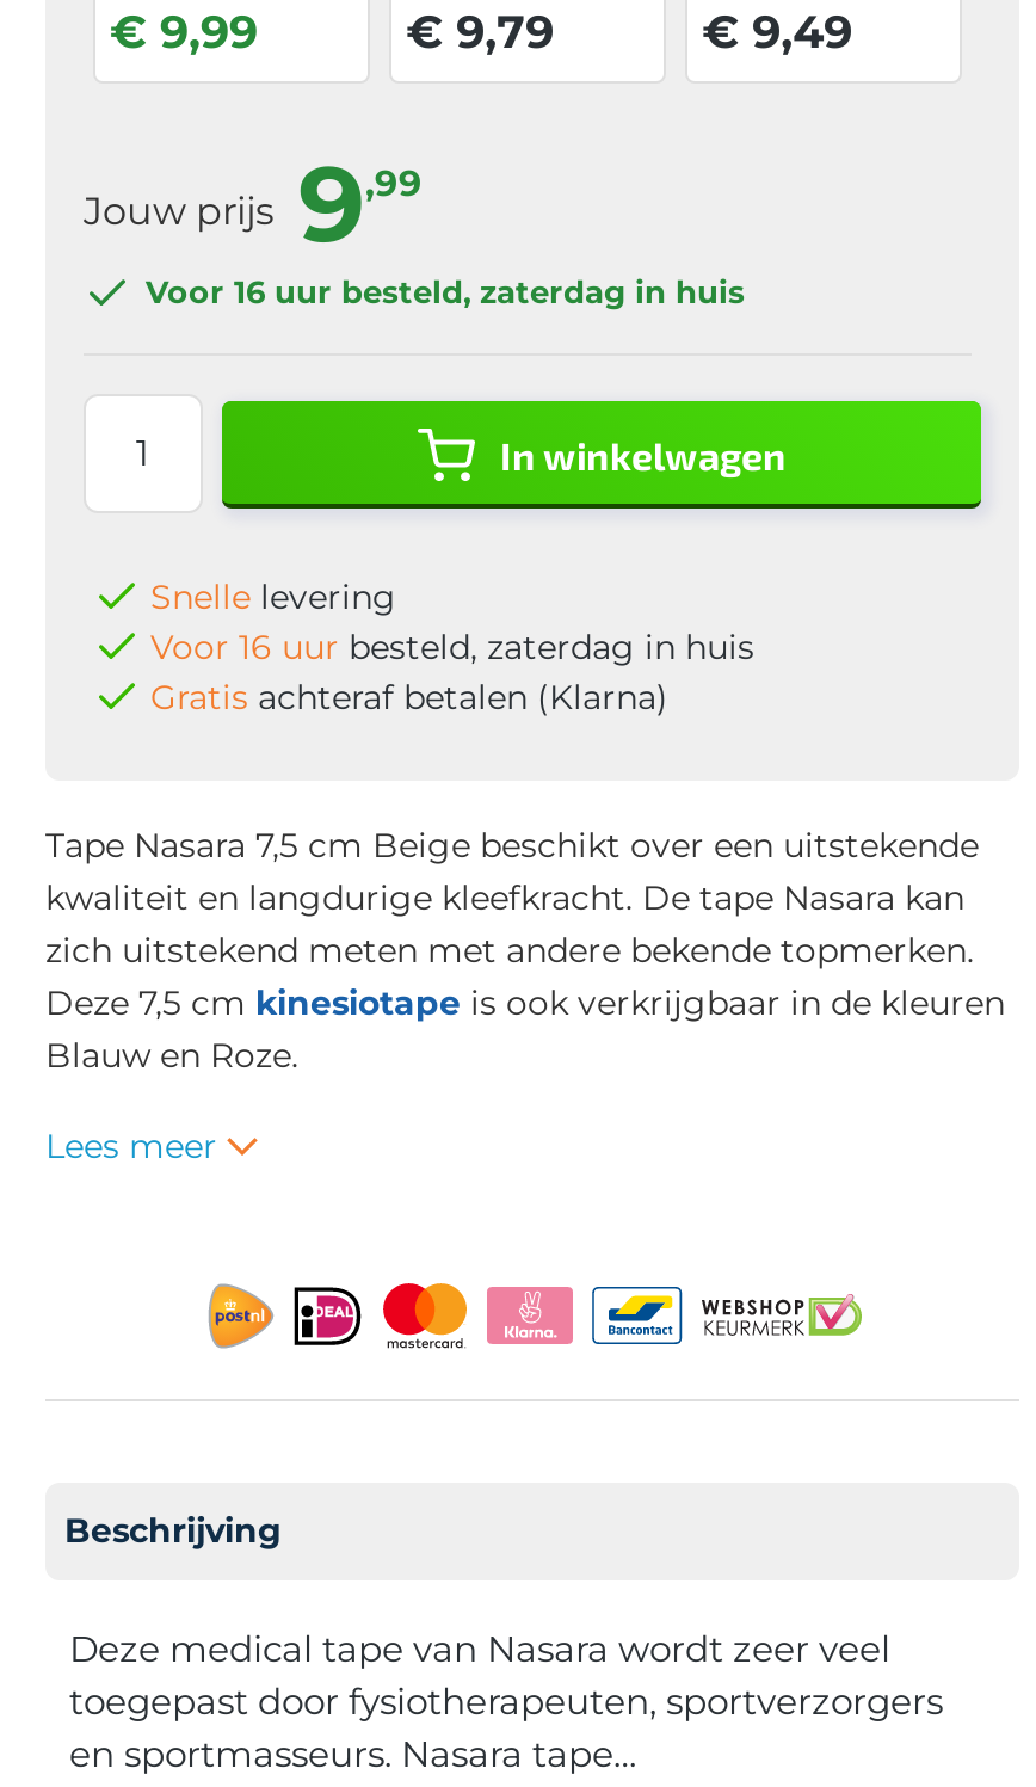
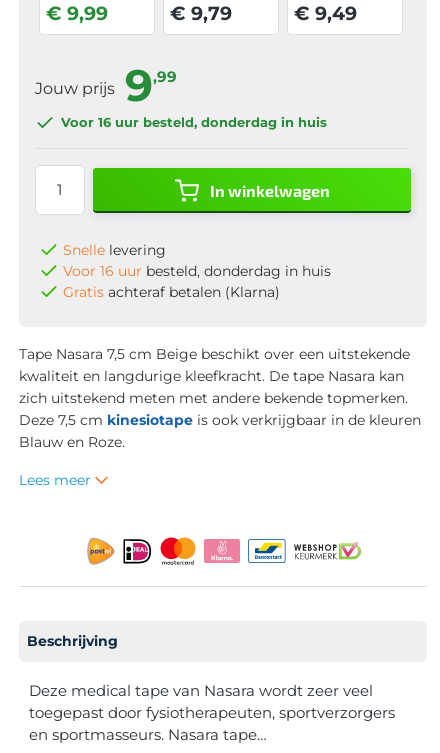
[146,273,745,311] Voor 16 uur besteld, zaterdag in huis -> [61,114,327,130] Voor 16 uur besteld, donderdag in huis
[150,625,754,668] Voor 16 uur besteld, zaterdag in huis -> [63,262,331,280] Voor 16 uur besteld, donderdag in huis

